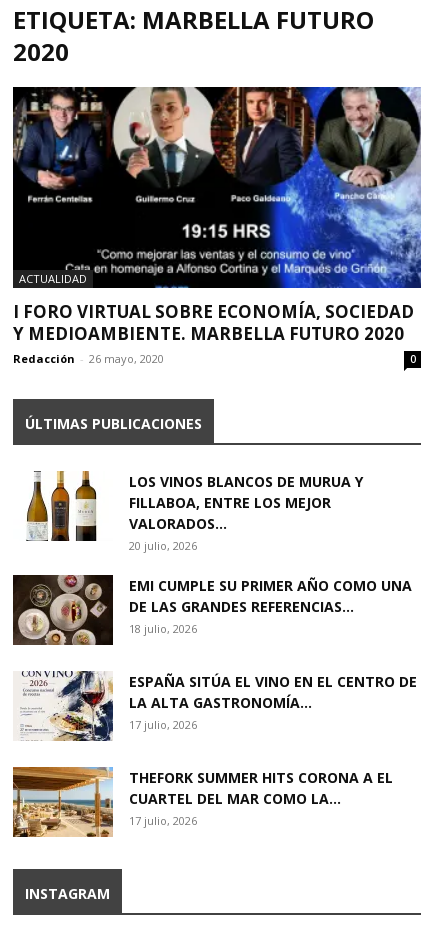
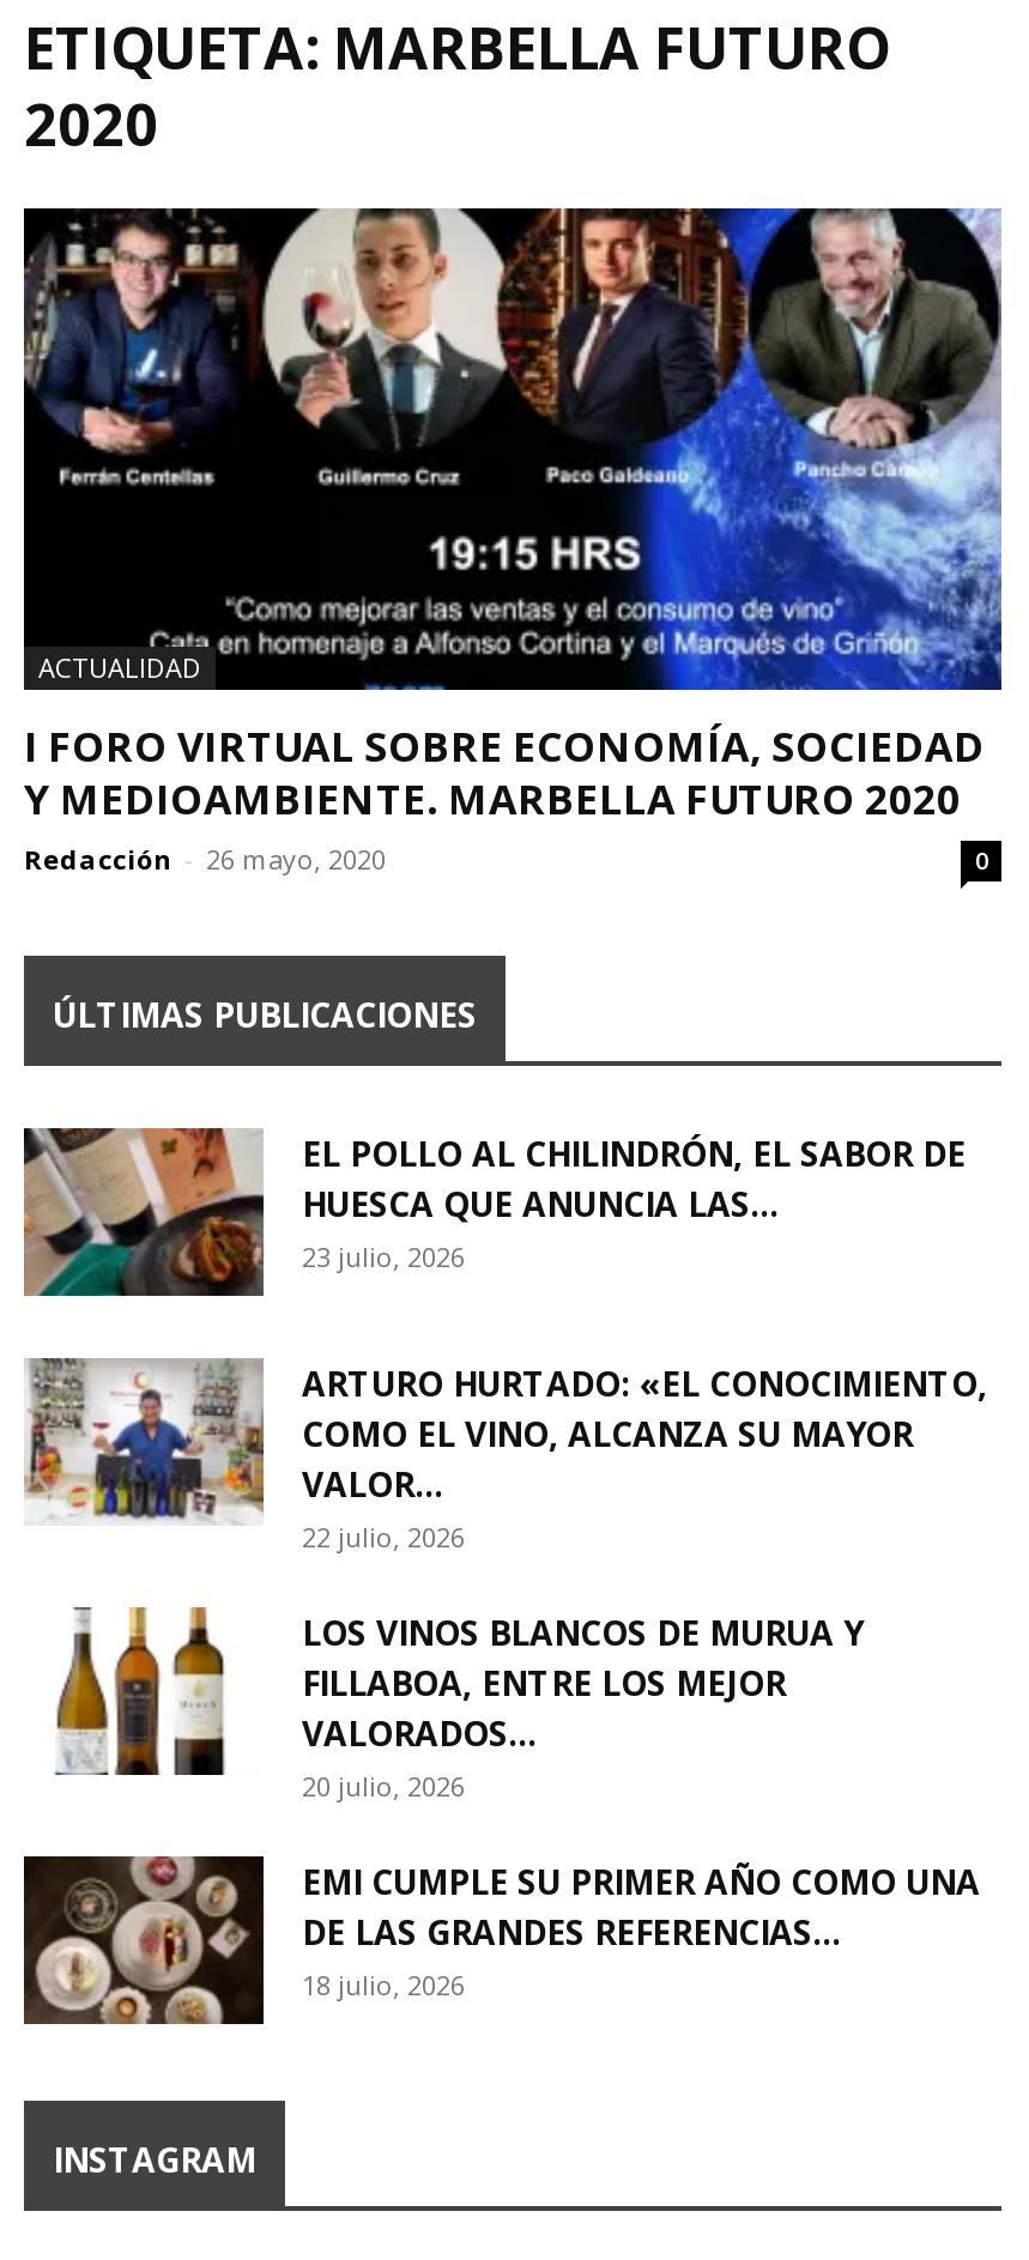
none -> [22,1126,987,1556] [image] | EL POLLO AL CHILINDRÓN, EL SABOR DE | HUESCA QUE ANUNCIA LAS... | 23 julio, 2026 | ARTURO HURTADO: «EL CONOCIMIENTO, | COMO EL VINO, ALCANZA SU MAYOR | VALOR... | 22 julio, 2026
none -> [24,1356,266,1545] [image]
moved [23,472,412,636] -> [48,1611,980,2004]: [image] | LOS VINOS BLANCOS DE MURUA Y | FILLABOA, ENTRE LOS MEJOR | VALORADOS... | 20 julio, 2026 | EMI CUMPLE SU PRIMER AÑO COMO UNA | DE LAS GRANDES REFERENCIAS... | 18 julio, 2026
[19,670,417,828] [image] | ESPAÑA SITÚA EL VINO EN EL CENTRO DE | LA ALTA GASTRONOMÍA... | 17 julio, 2026 | THEFORK SUMMER HITS CORONA A EL | CUARTEL DEL MAR COMO LA... | 17 julio, 2026 -> none
[12,766,114,838] [image] -> none

